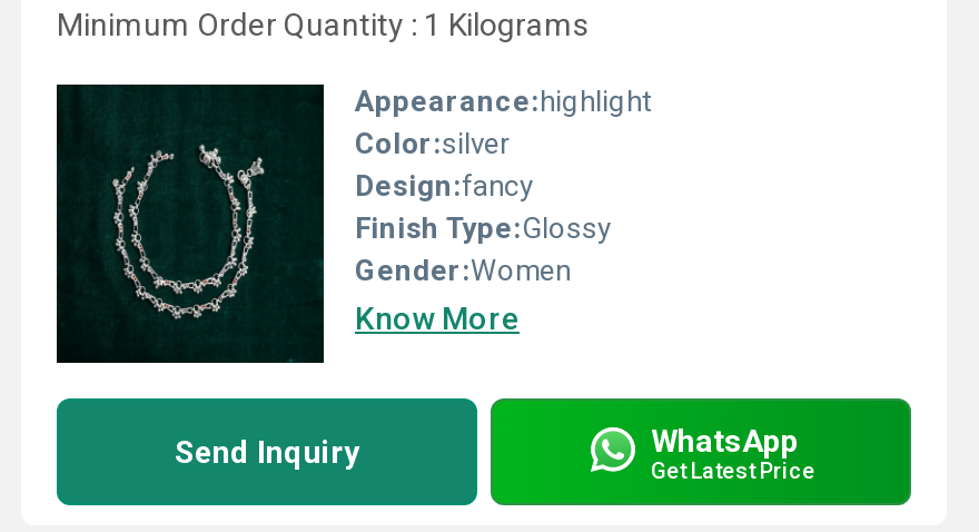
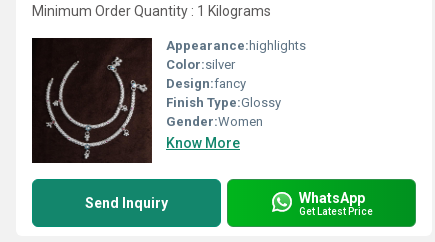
[88,85,651,363] [image] | Appearance:highlight -> [45,38,306,163] [image] | Appearance:highlights

